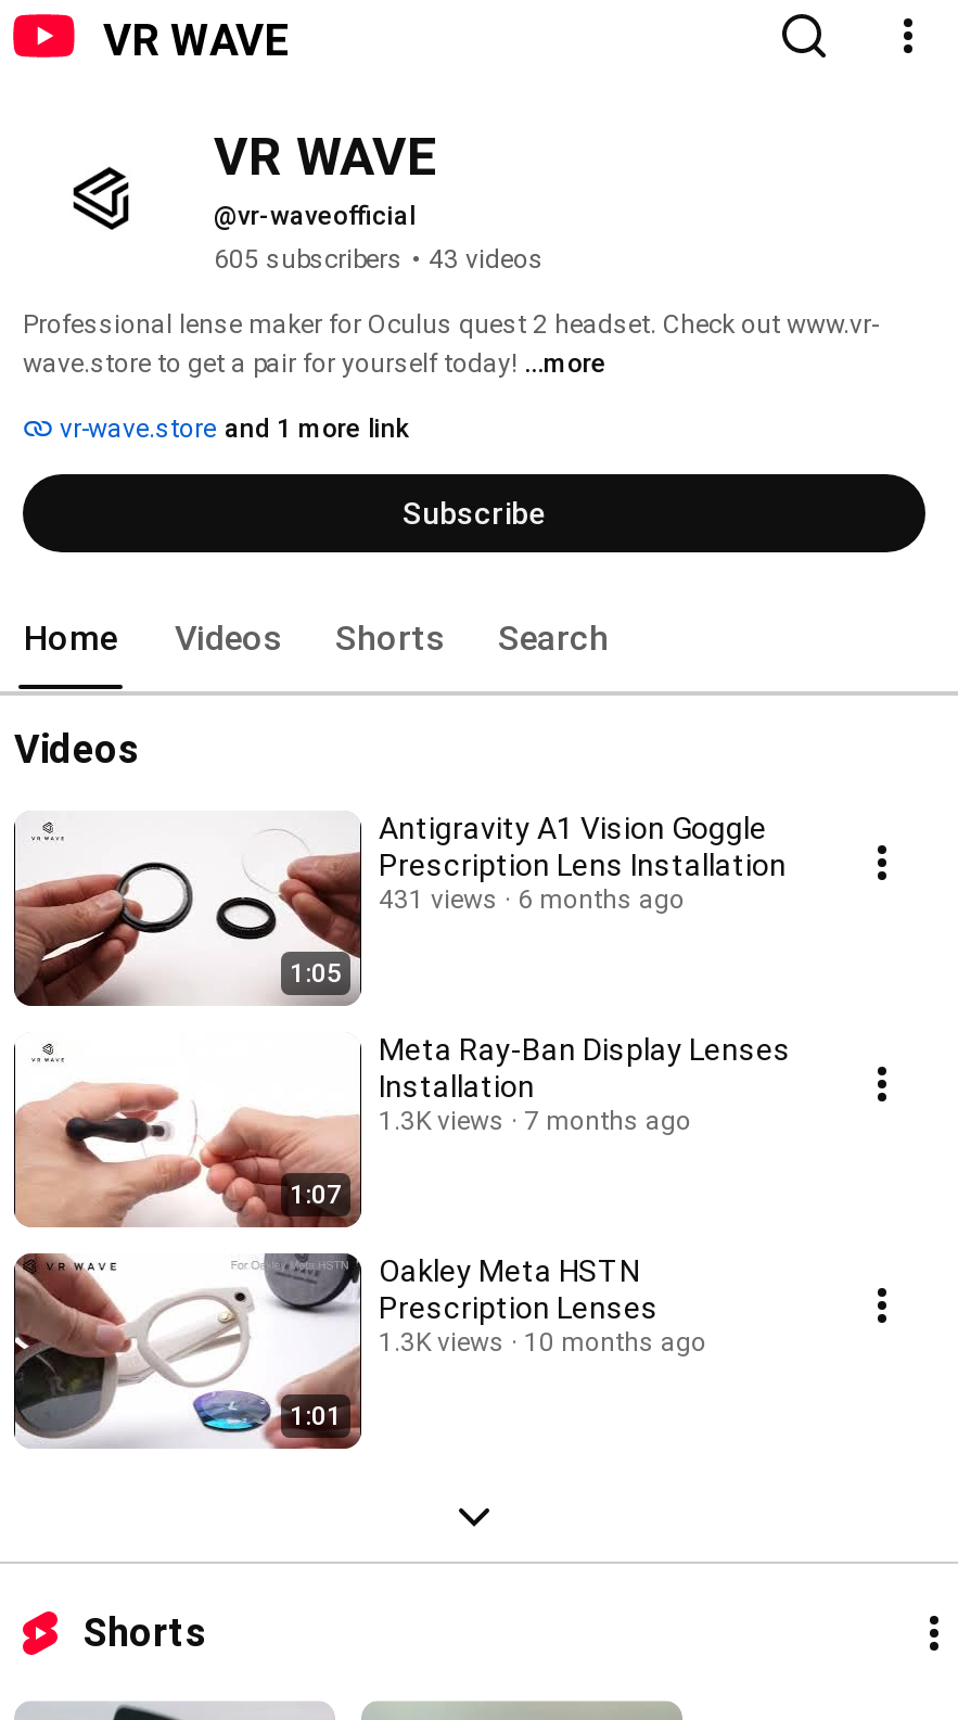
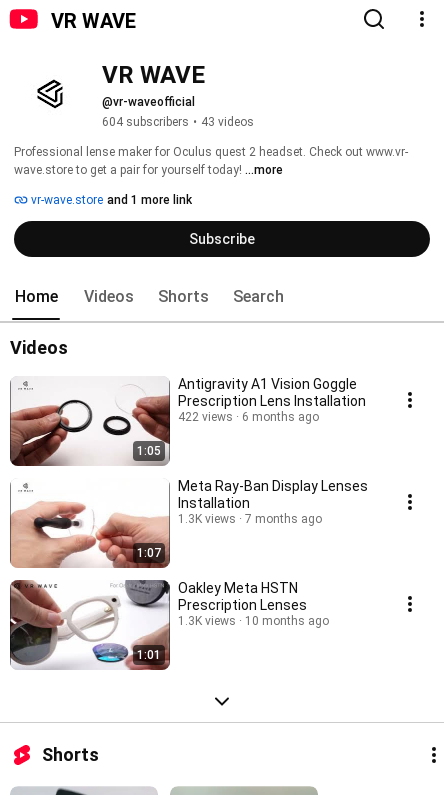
[214,244,544,275] 605 subscribers • 43 videos -> [102,115,254,129] 604 subscribers • 43 videos
[379,884,685,915] 431 views 6 months ago -> [178,410,319,424] 422 views 6 months ago

